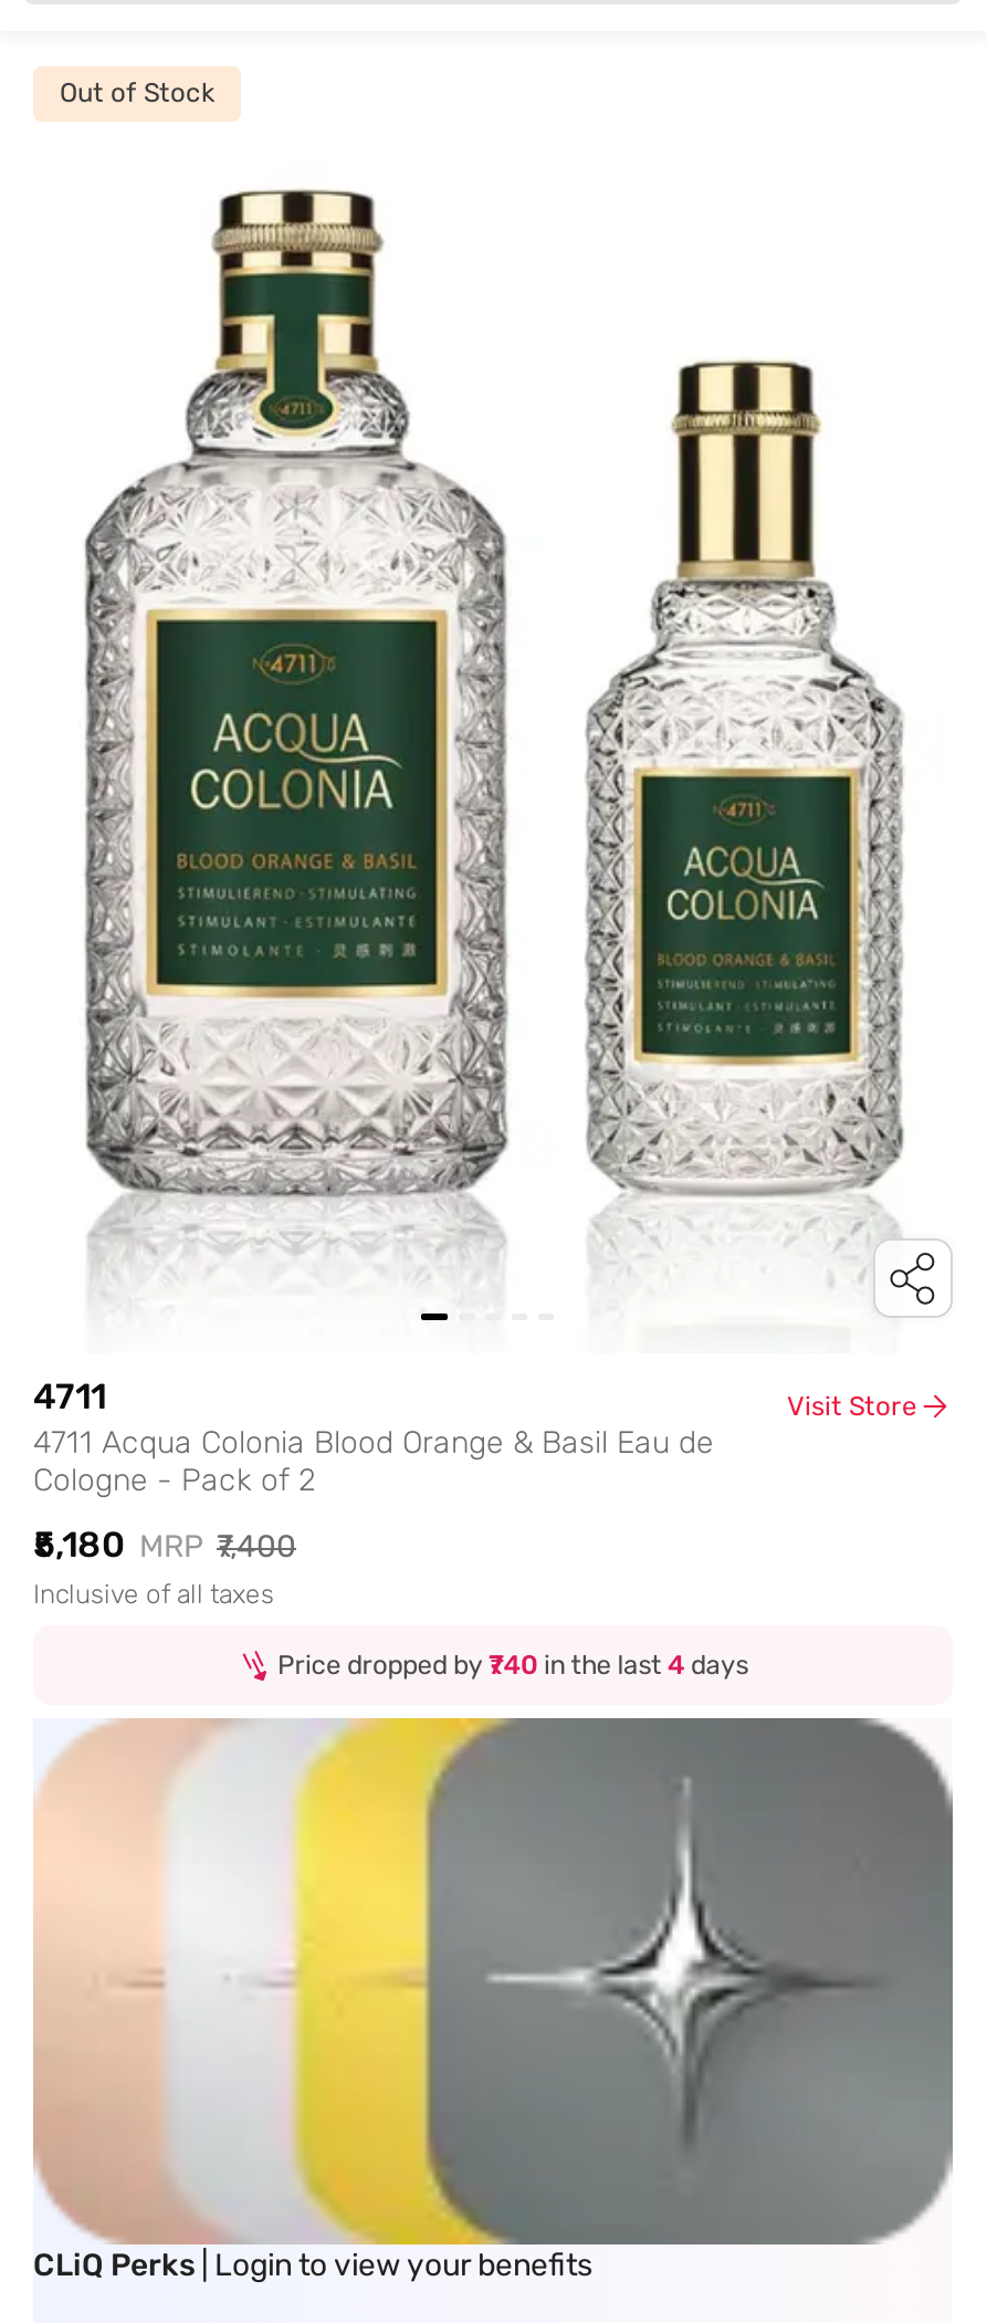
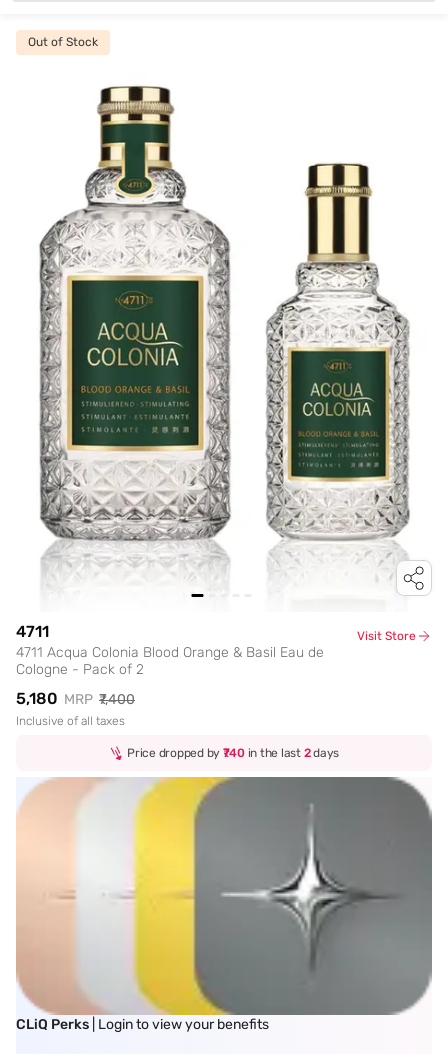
[277,1650,748,1681] Price dropped by ₹740 in the last 4 days -> [127,746,339,760] Price dropped by ₹740 in the last 2 days

